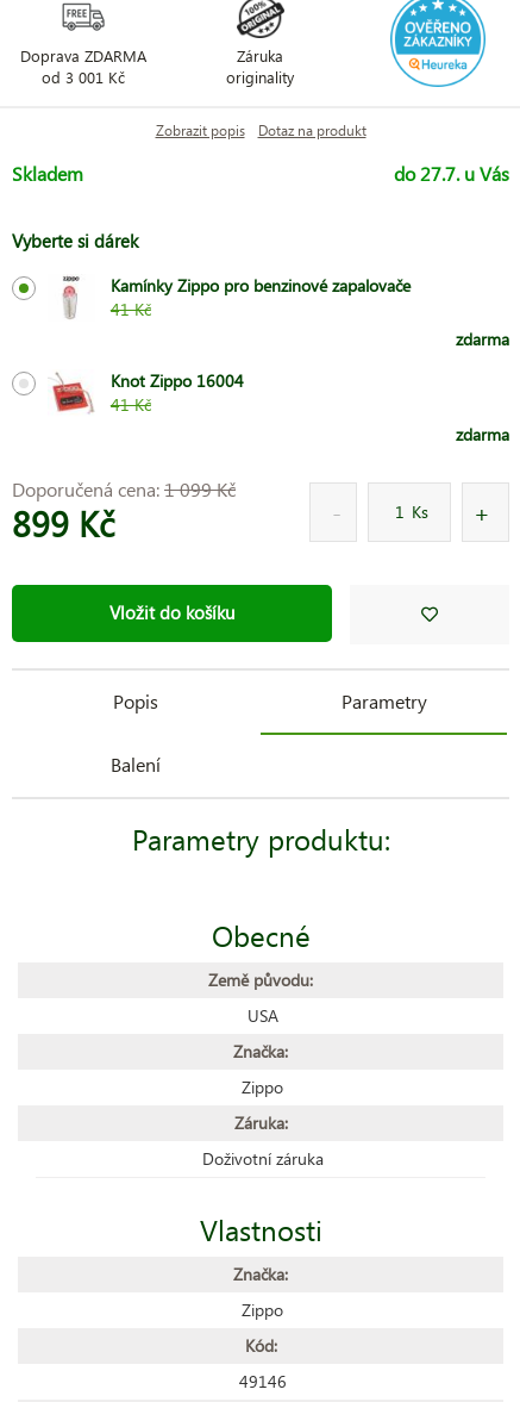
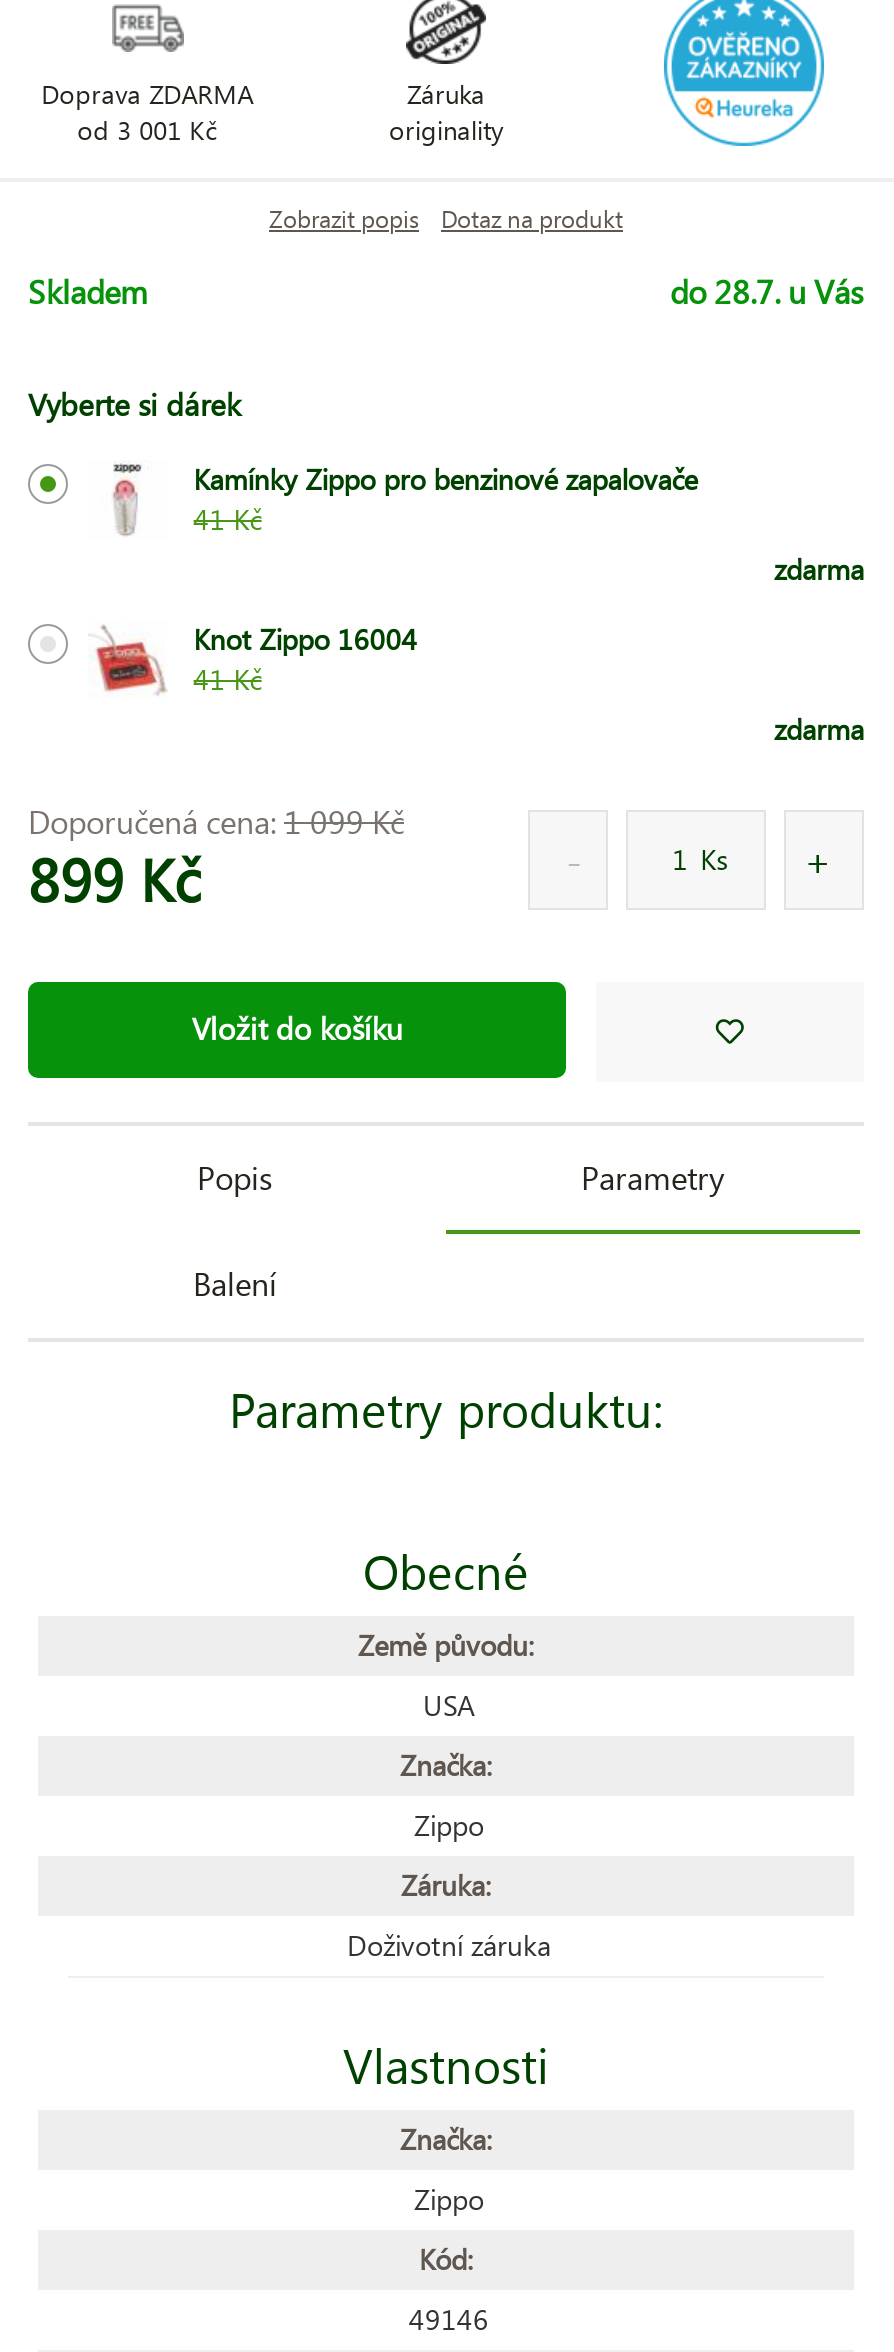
[394,160,509,185] do 27.7. u Vás -> [670,269,864,311] do 28.7. u Vás

